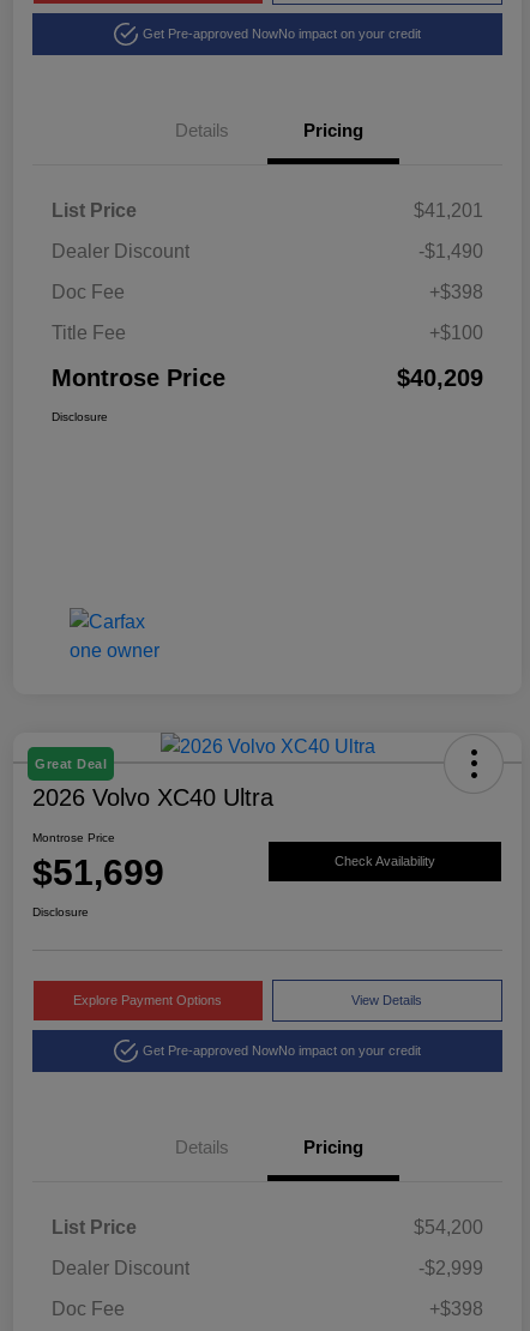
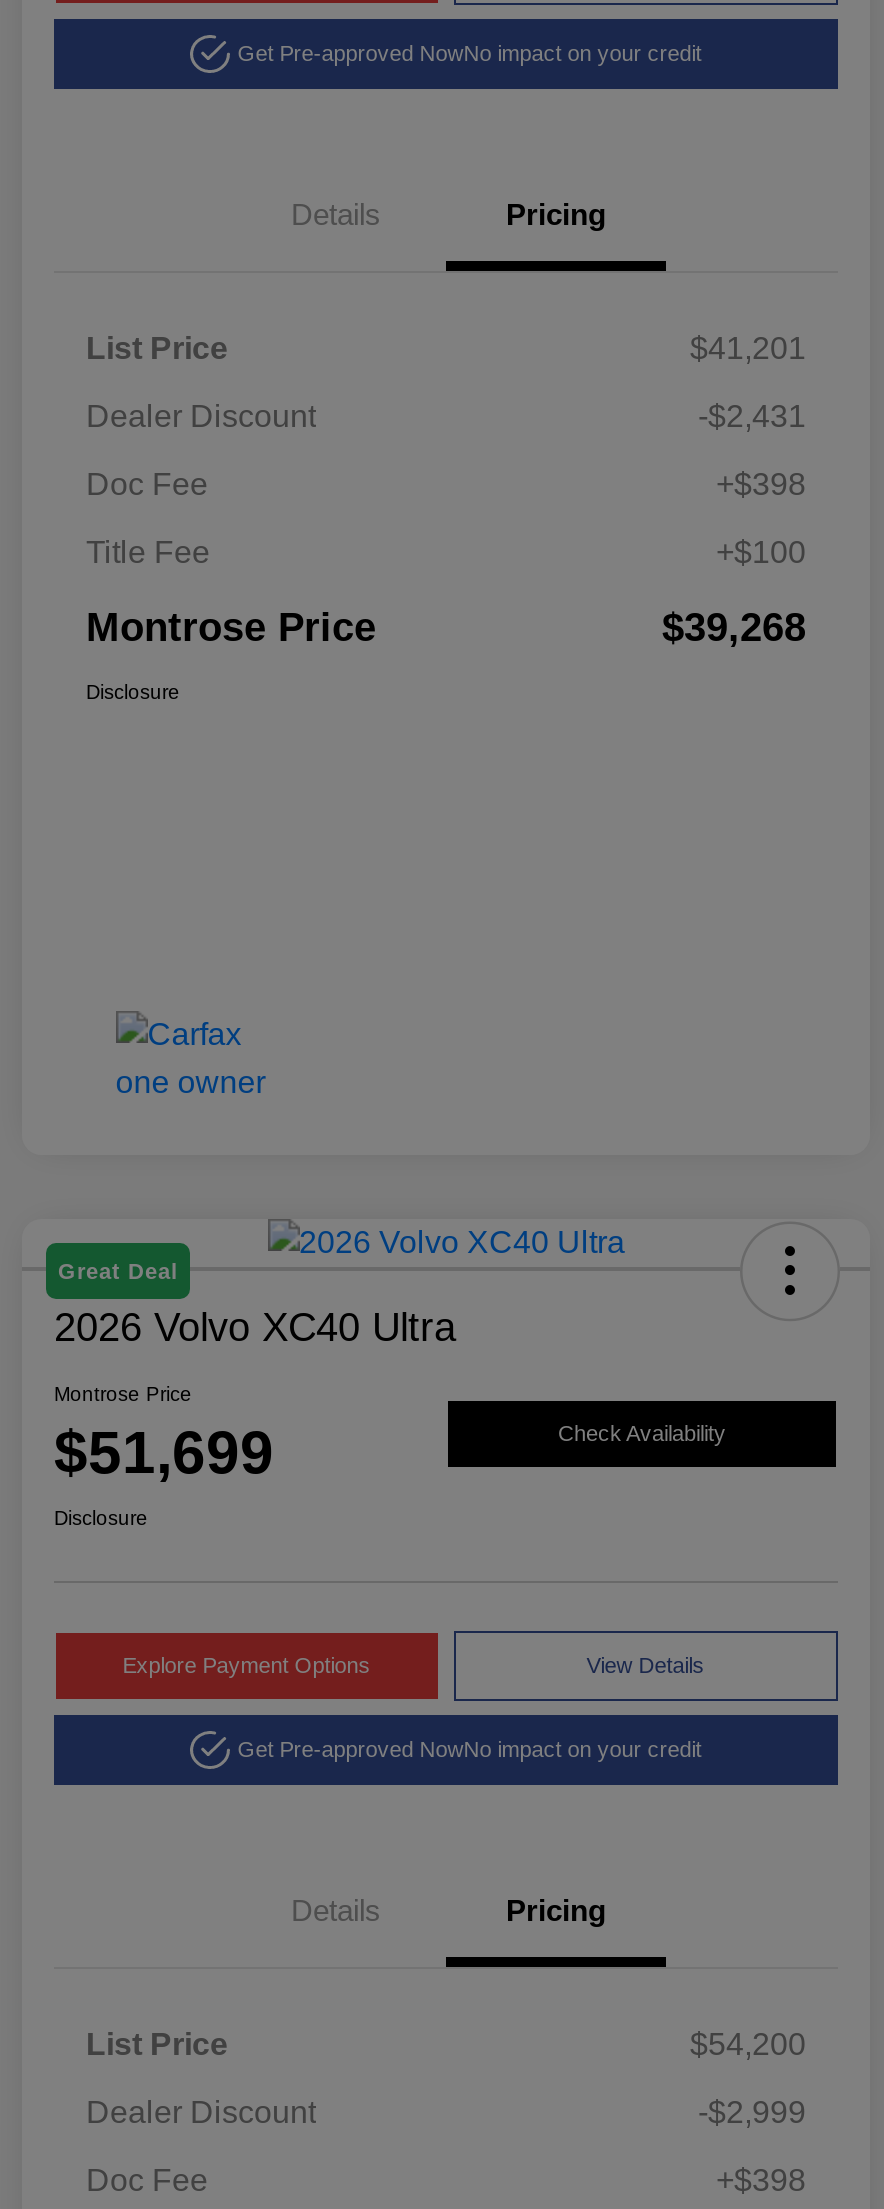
[418,241,483,262] -$1,490 -> [698,399,806,433] -$2,431
[397,365,483,391] $40,209 -> [662,605,806,649] $39,268

